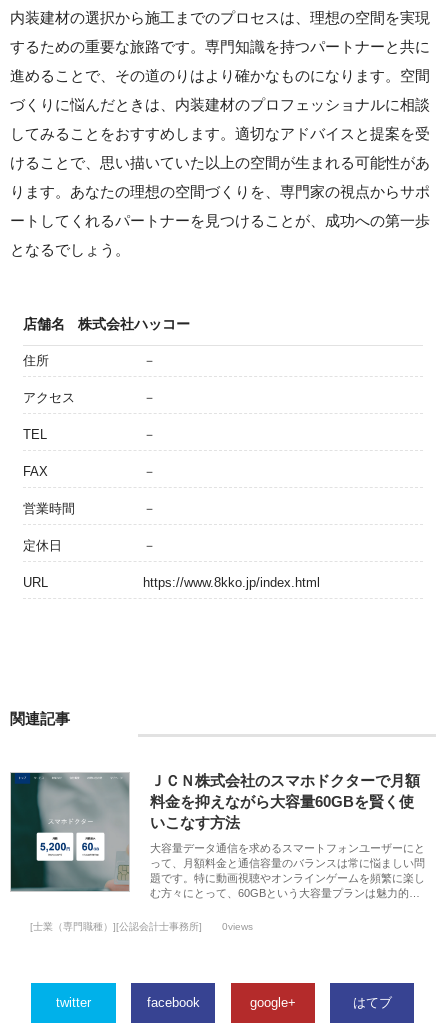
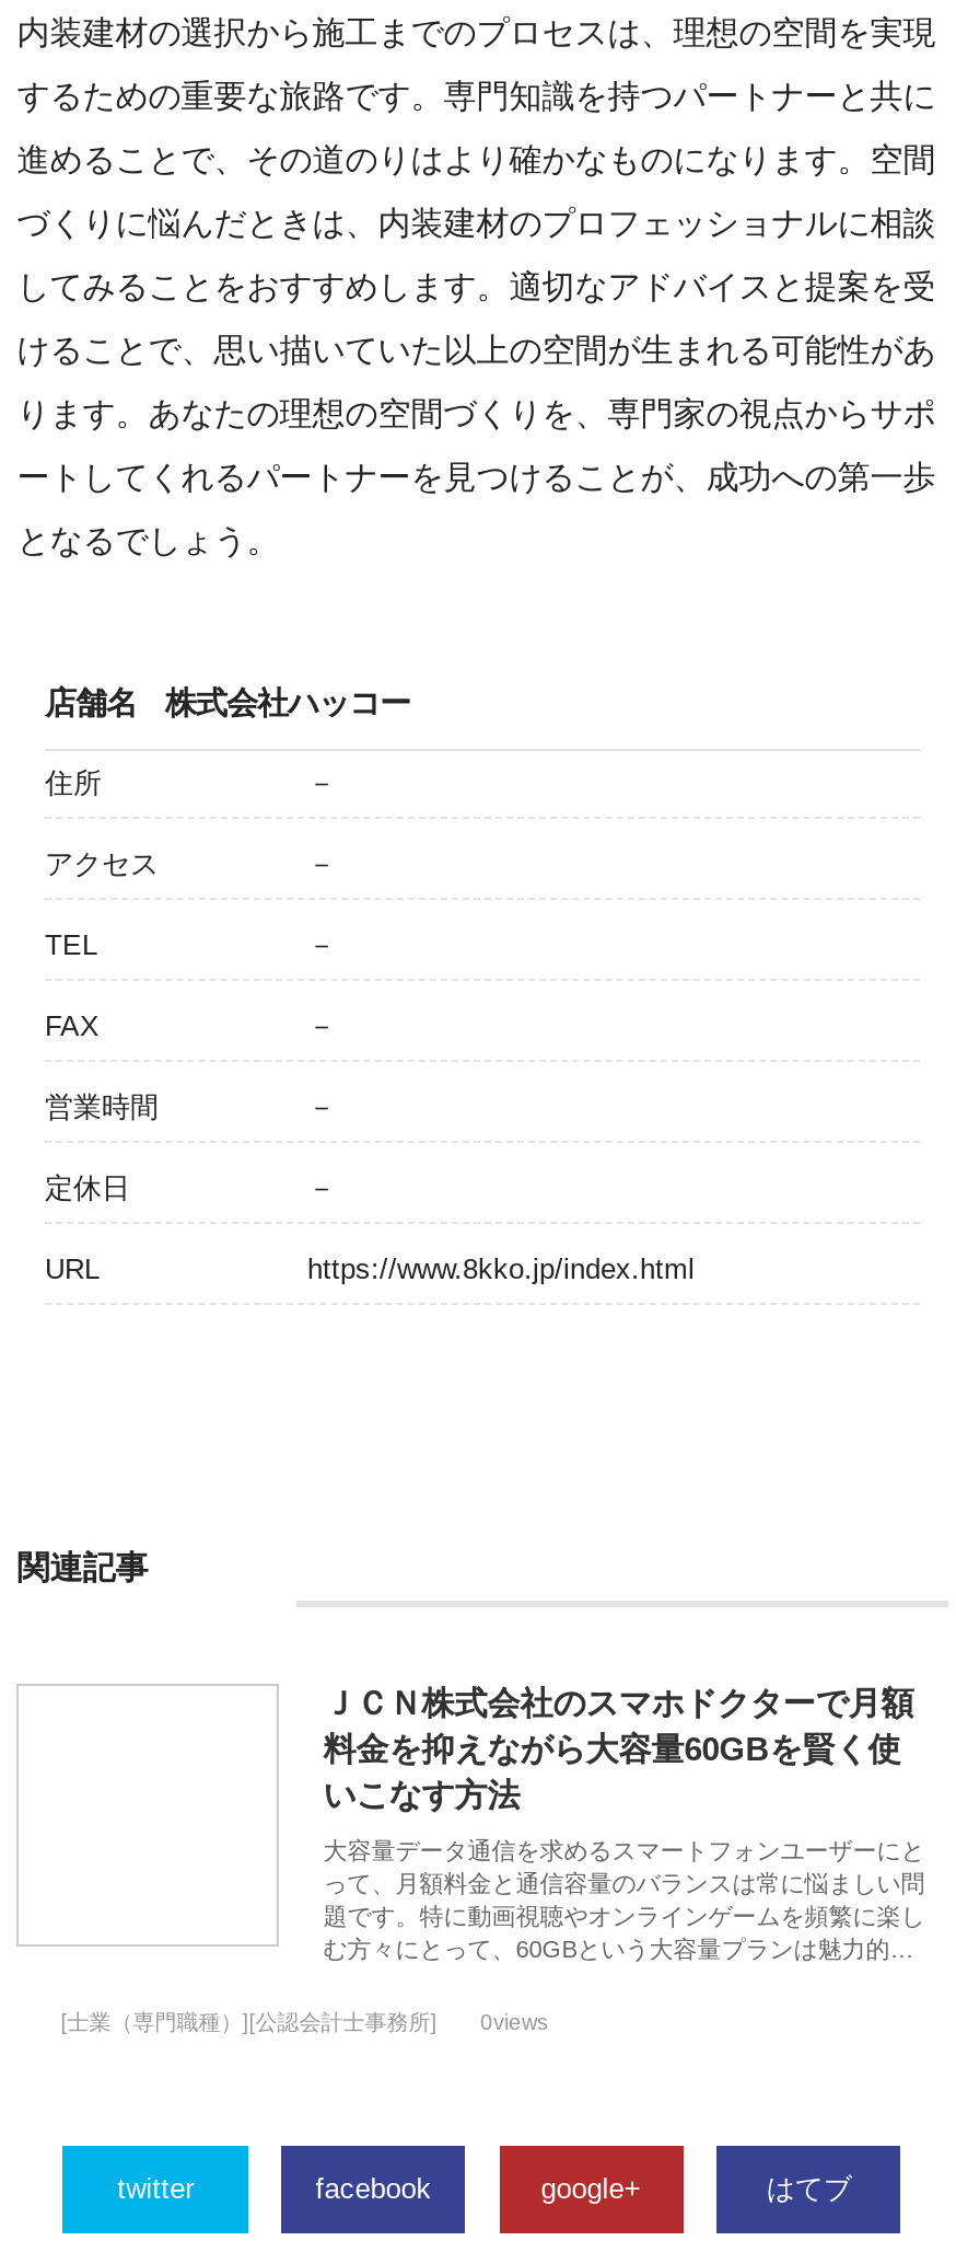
[10,772,130,892] [image] -> none

